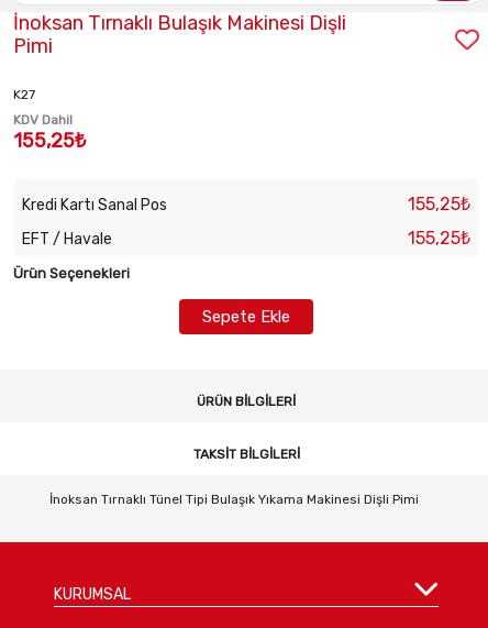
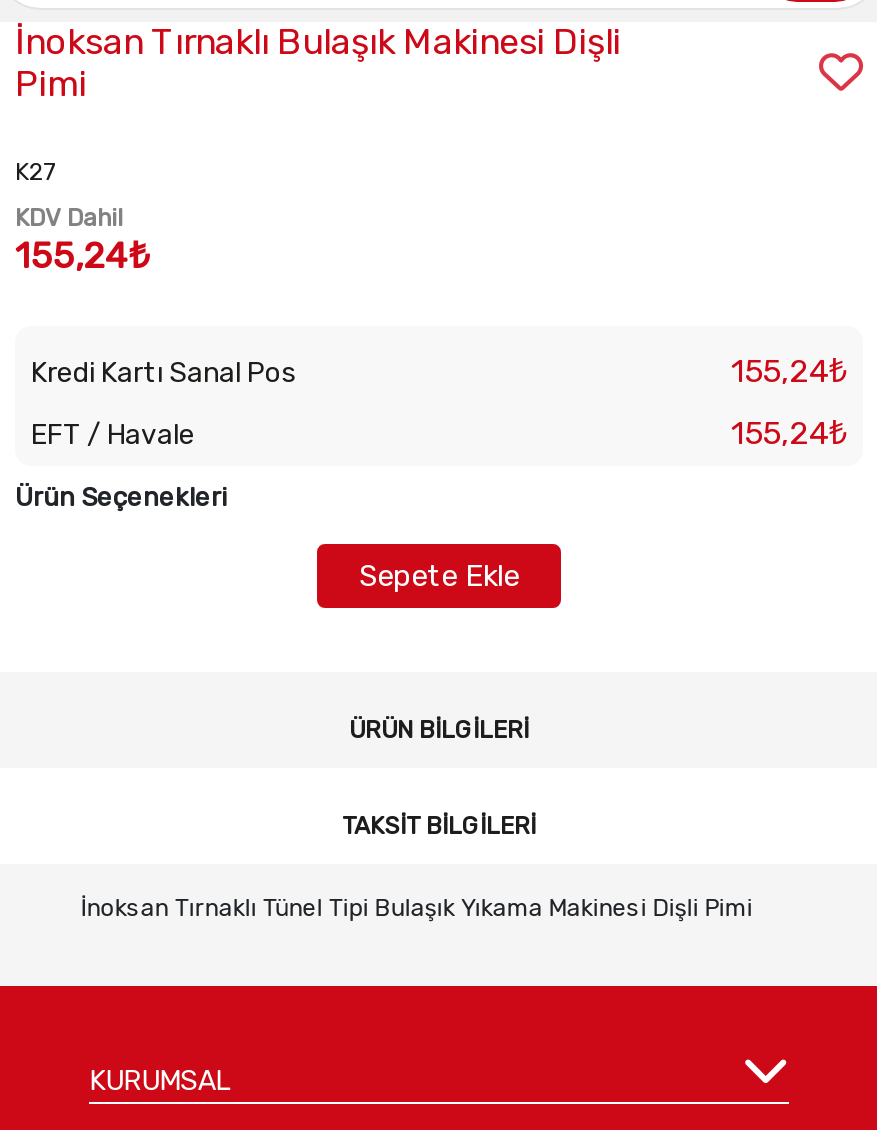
[13,129,86,153] 155,25₺ -> [15,234,149,278] 155,24₺
[408,194,470,214] 155,25₺ -> [731,352,847,390] 155,24₺
[408,228,470,249] 155,25₺ -> [731,414,847,452] 155,24₺

